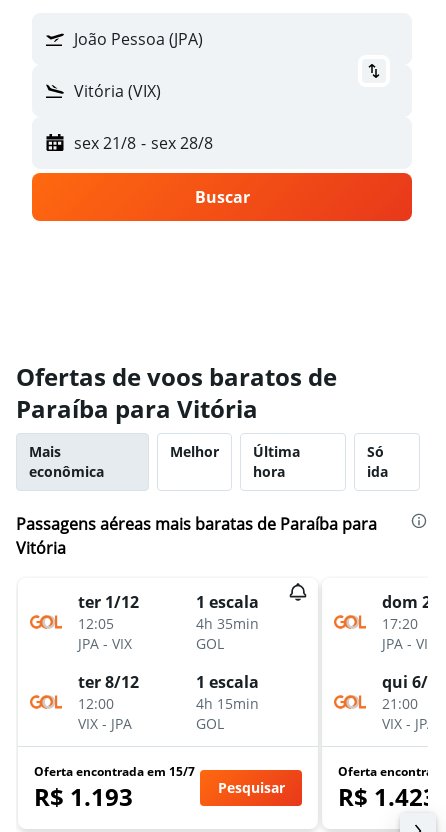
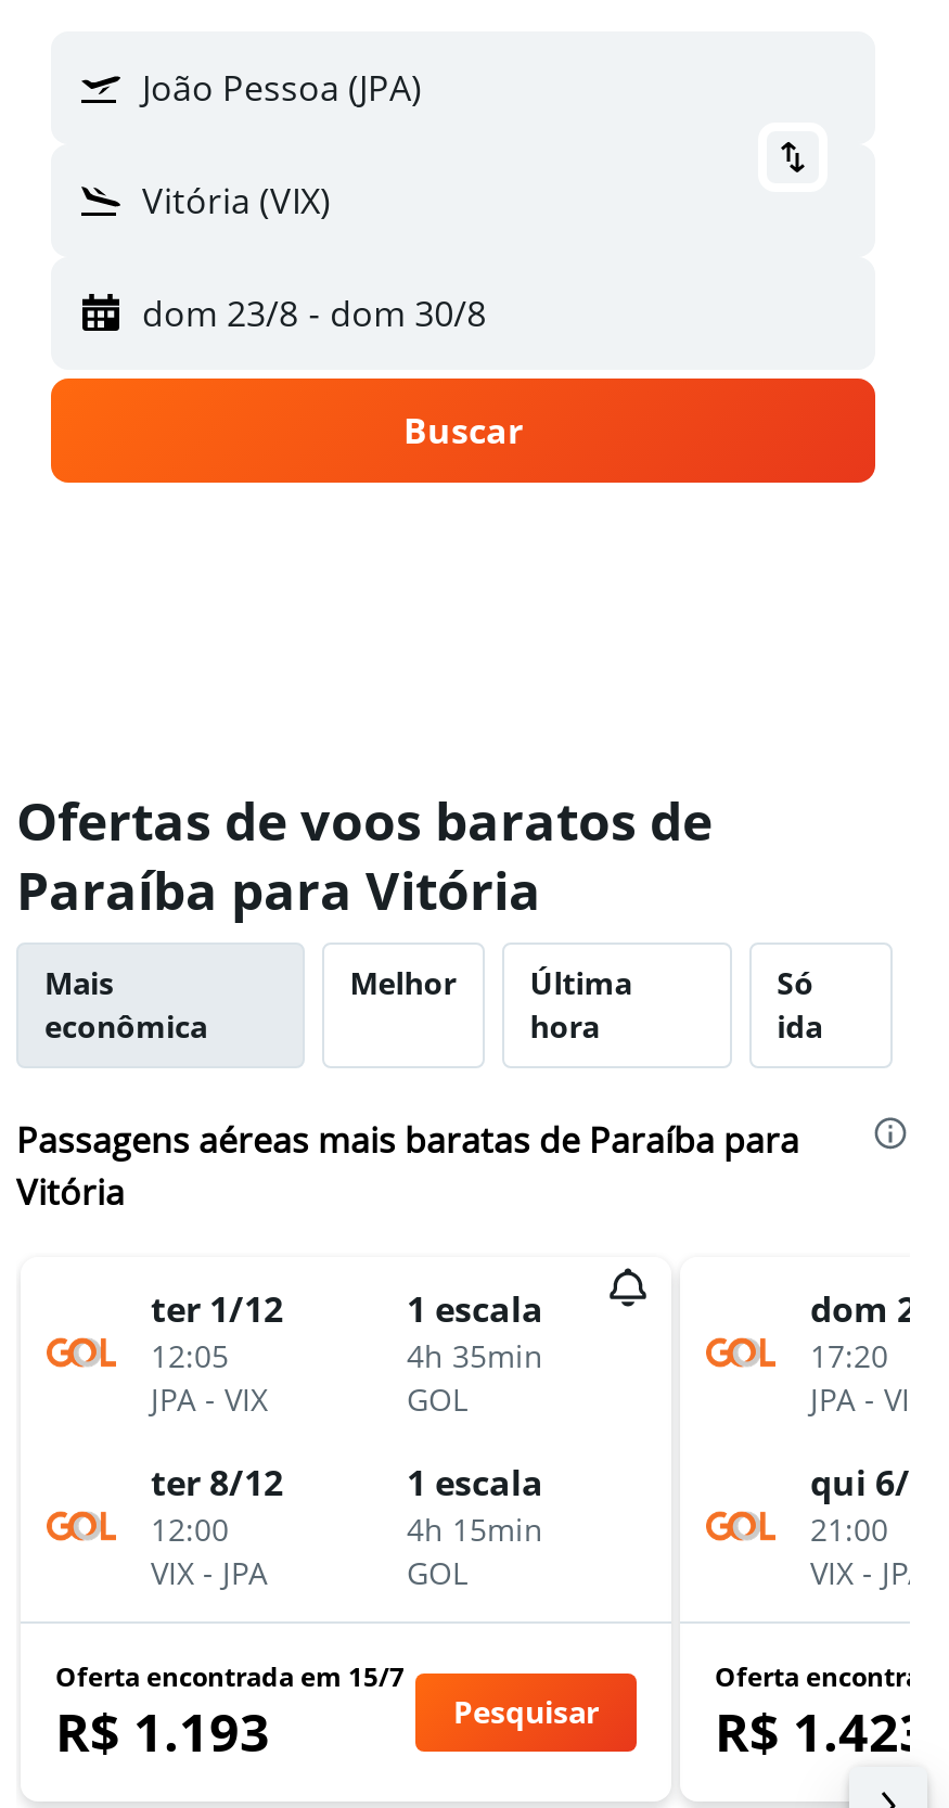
[74,132,213,154] sex 21/8 - sex 28/8 -> [142,290,486,337] dom 23/8 - dom 30/8

